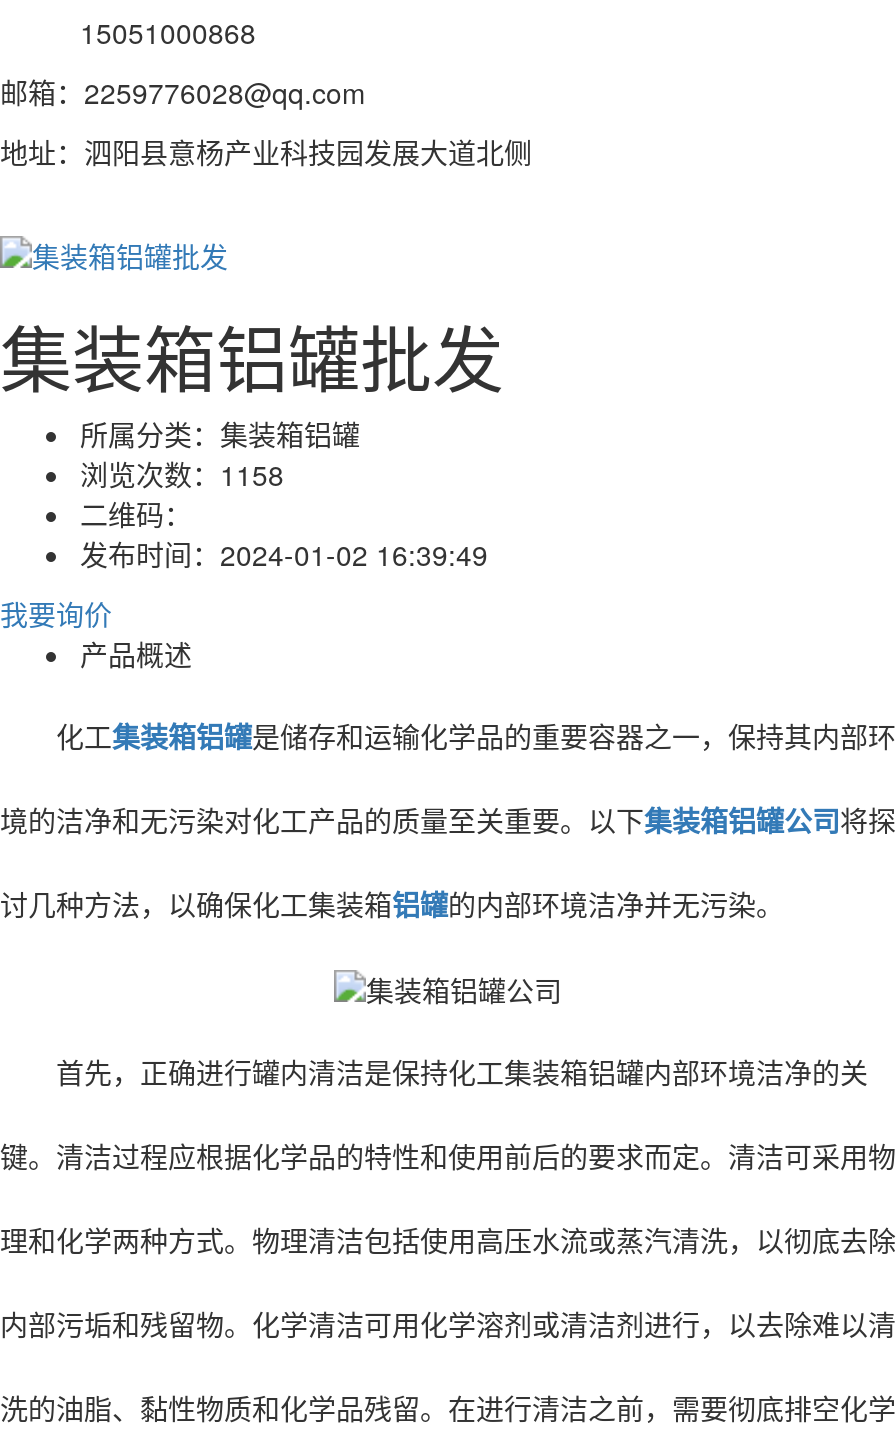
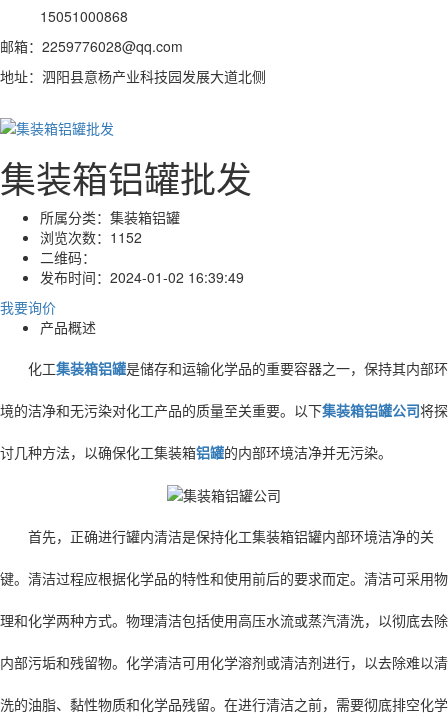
[80,454,284,494] 浏览次数：1158 -> [40,227,142,247] 浏览次数：1152

